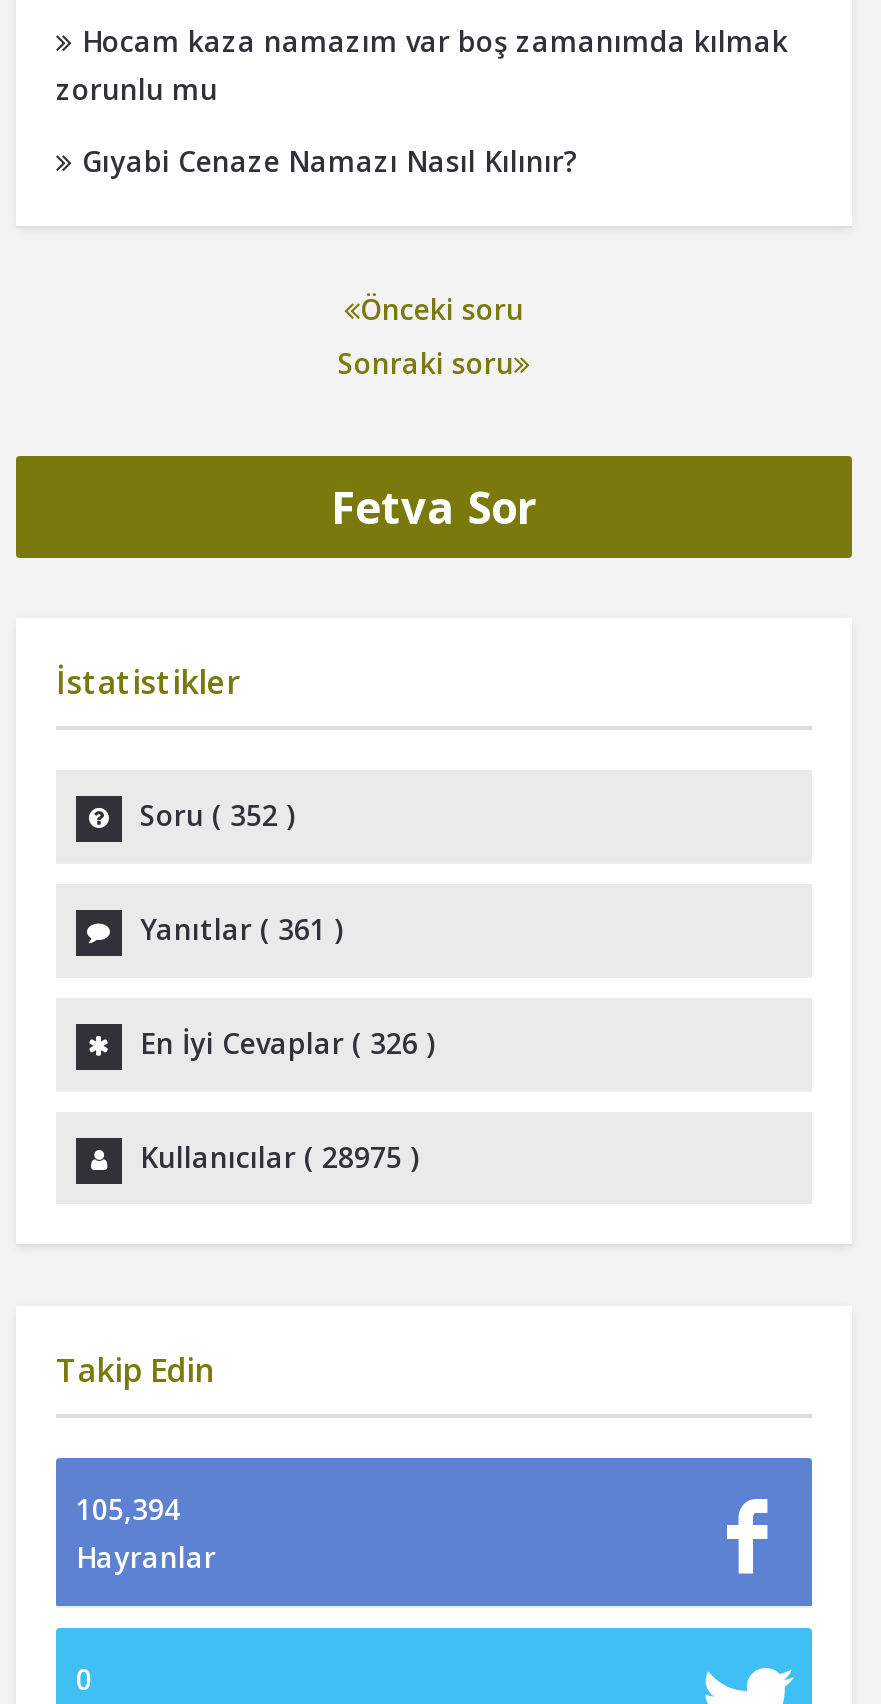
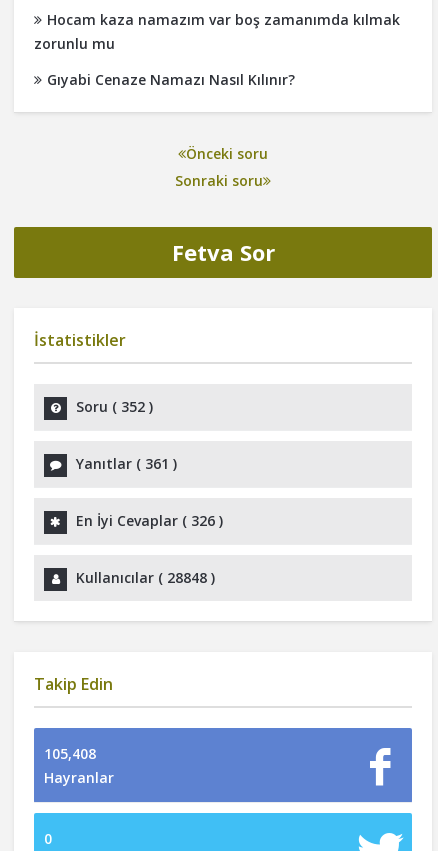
[140,1138,418,1176] Kullanıcılar (28975) -> [76,568,215,587] Kullanıcılar (28848)
[76,1489,180,1527] 105,394 -> [44,743,96,762] 105,408

